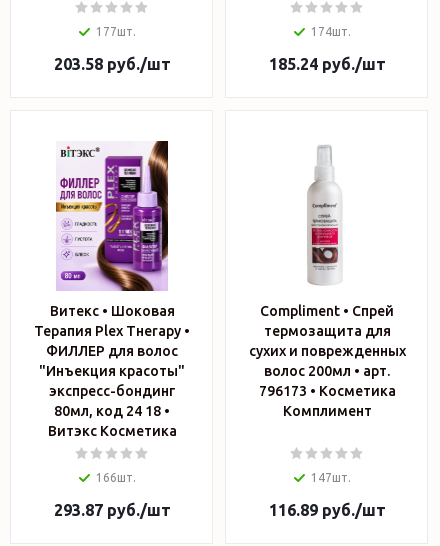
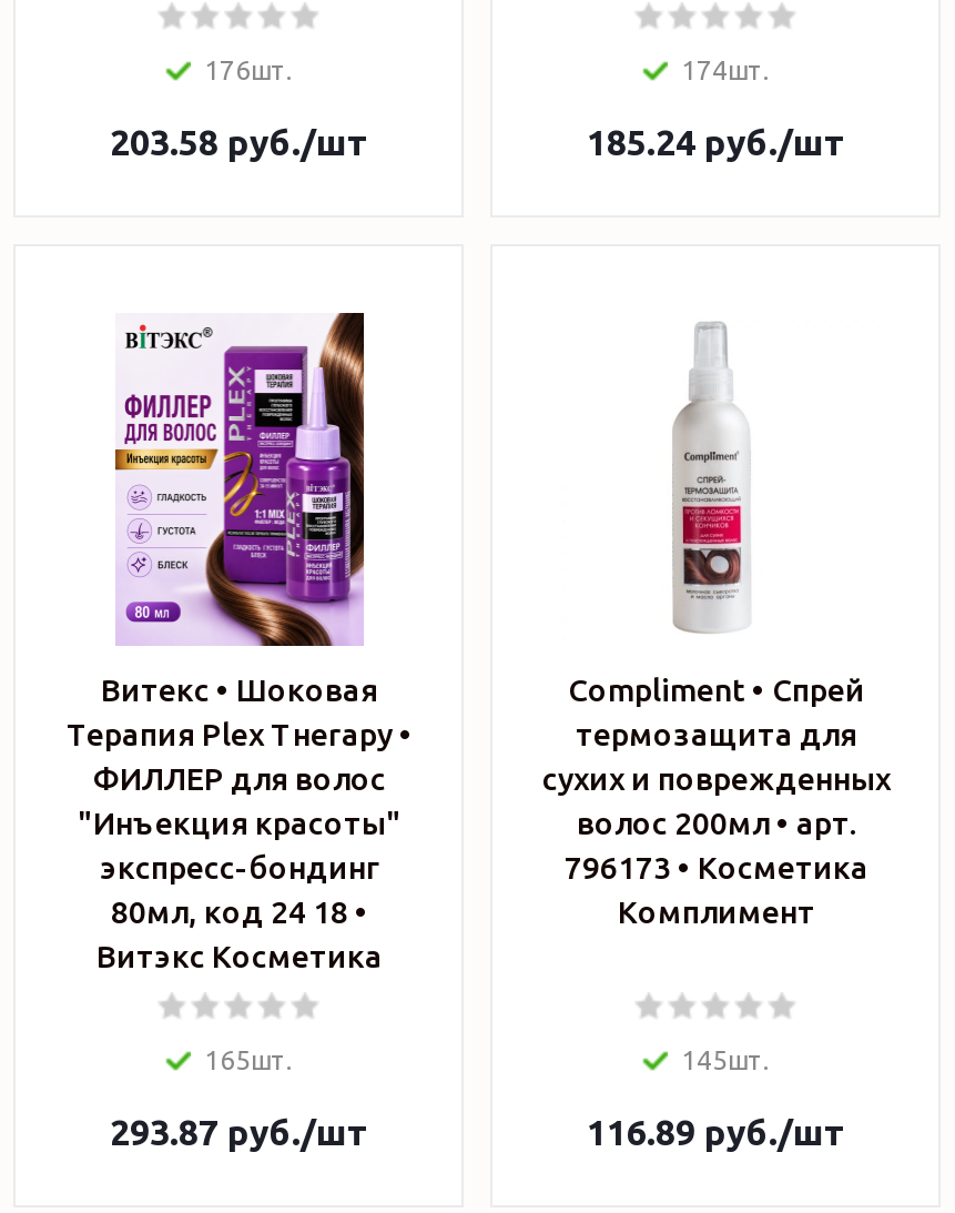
[96,25,136,38] 177шт. -> [204,56,293,85] 176шт.
[96,471,136,484] 166шт. -> [204,1046,293,1074] 165шт.
[311,471,351,484] 147шт. -> [681,1046,770,1074] 145шт.

